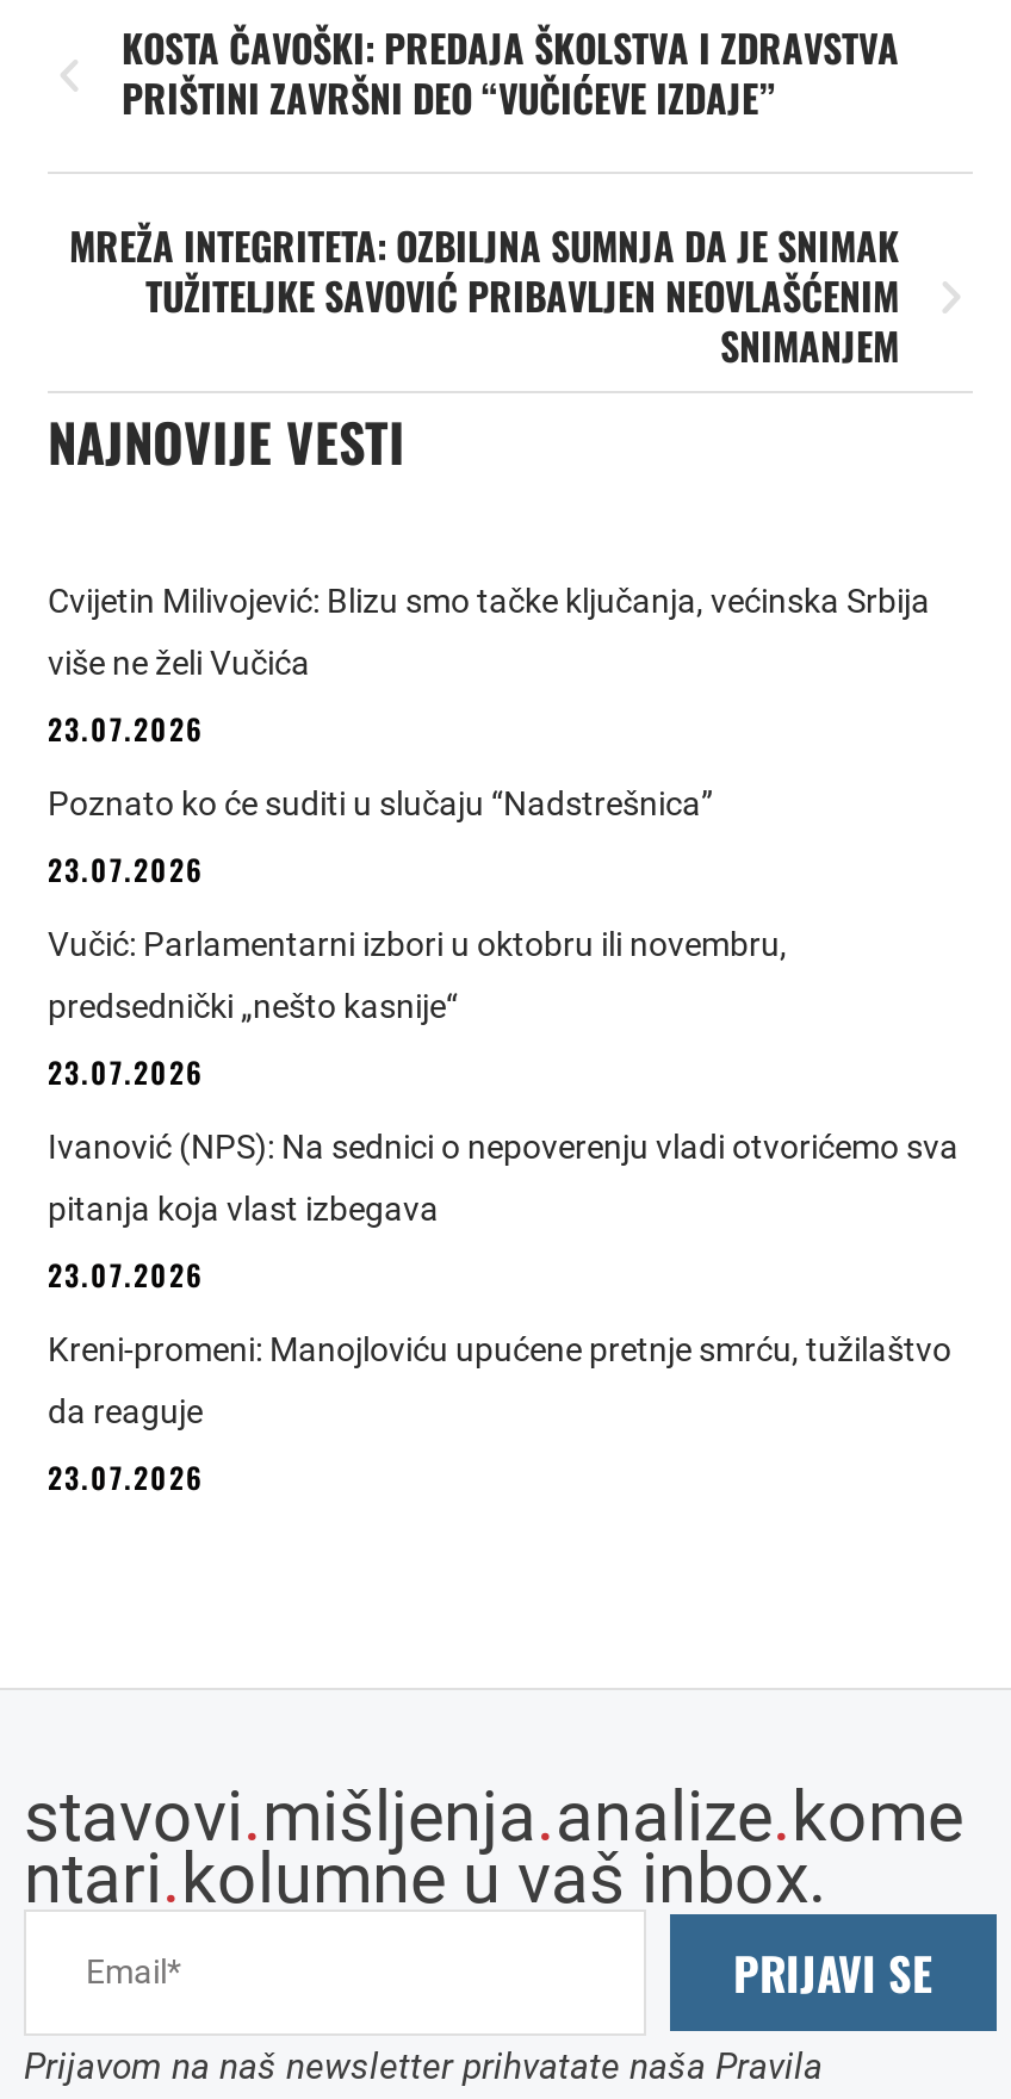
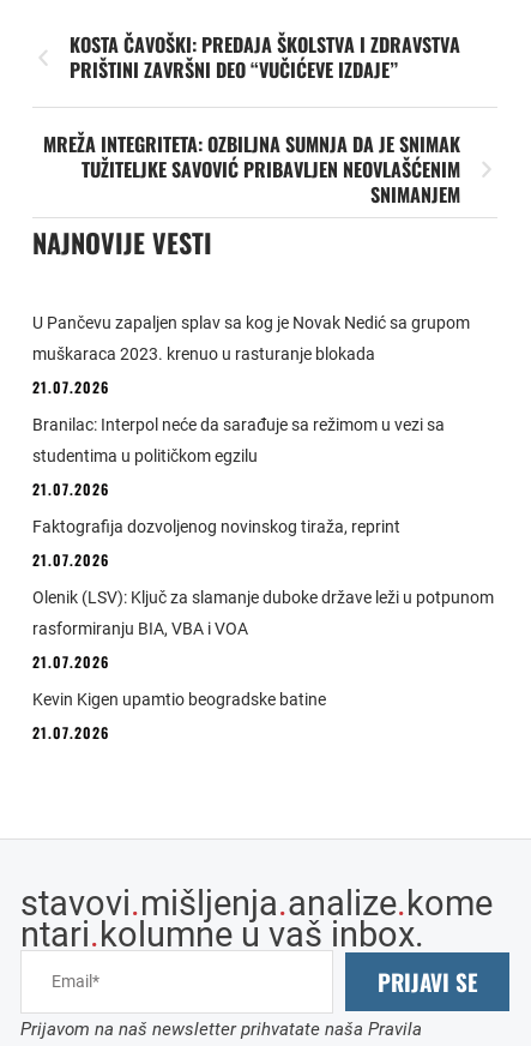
[48,581,959,1497] Cvijetin Milivojević: Blizu smo tačke ključanja, većinska Srbija | više ne želi Vučića | 23.07.2026 | Poznato ko će suditi u slučaju “Nadstrešnica” | 23.07.2026 | Vučić: Parlamentarni izbori u oktobru ili novembru, | predsednički „nešto kasnije“ | 23.07.2026 | Ivanović (NPS): Na sednici o nepoverenju vladi otvorićemo sva | pitanja koja vlast izbegava | 23.07.2026 | Kreni-promeni: Manojloviću upućene pretnje smrću, tužilaštvo | da reaguje | 23.07.2026 -> [32,313,494,742] U Pančevu zapaljen splav sa kog je Novak Nedić sa grupom | muškaraca 2023. krenuo u rasturanje blokada | 21.07.2026 | Branilac: Interpol neće da sarađuje sa režimom u vezi sa | studentima u političkom egzilu | 21.07.2026 | Faktografija dozvoljenog novinskog tiraža, reprint | 21.07.2026 | Olenik (LSV): Ključ za slamanje duboke države leži u potpunom | rasformiranju BIA, VBA i VOA | 21.07.2026 | Kevin Kigen upamtio beogradske batine | 21.07.2026

